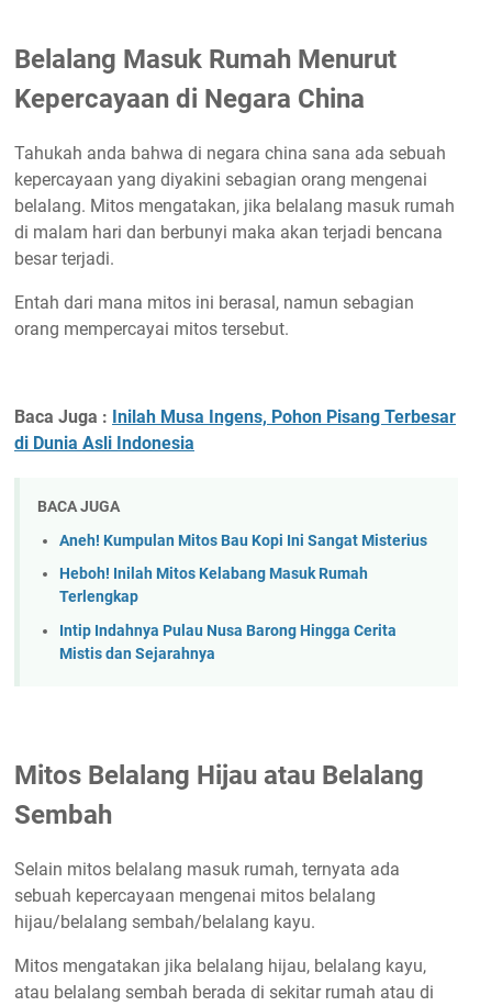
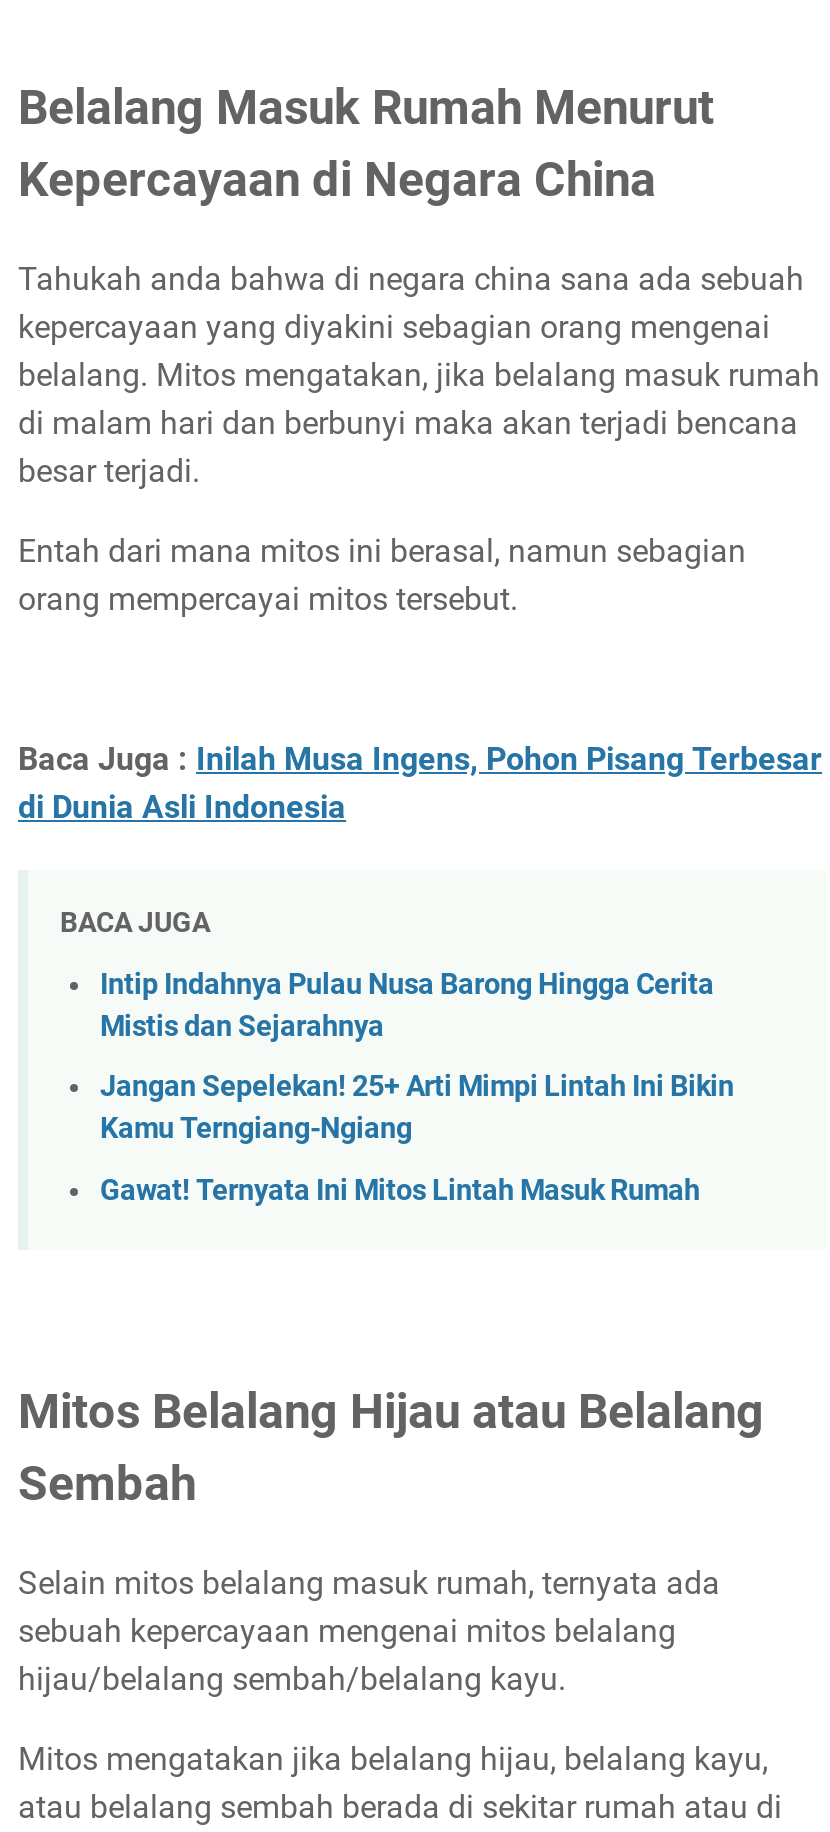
[59,531,427,606] Aneh! Kumpulan Mitos Bau Kopi Ini Sangat Misterius | Heboh! Inilah Mitos Kelabang Masuk Rumah | Terlengkap -> none
moved [59,621,397,663] -> [100,967,714,1043]: Intip Indahnya Pulau Nusa Barong Hingga Cerita | Mistis dan Sejarahnya
none -> [100,1070,734,1208] Jangan Sepelekan! 25+ Arti Mimpi Lintah Ini Bikin | Kamu Terngiang-Ngiang | Gawat! Ternyata Ini Mitos Lintah Masuk Rumah

